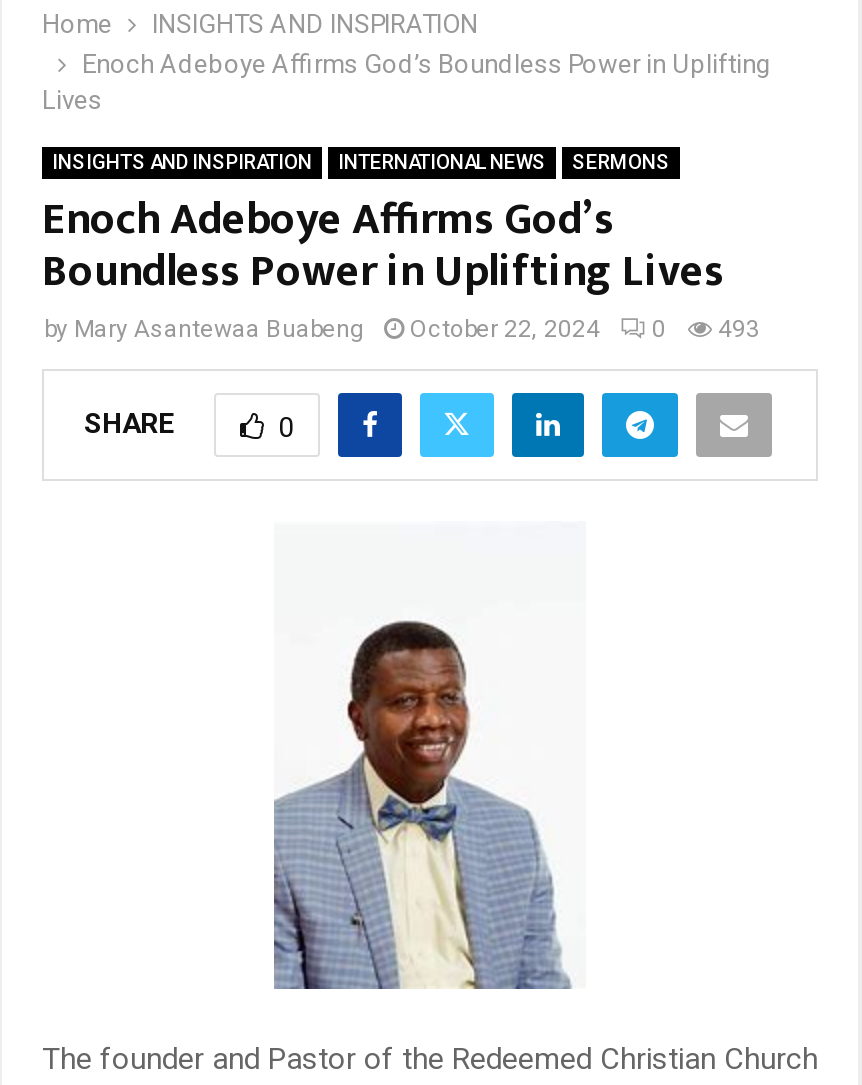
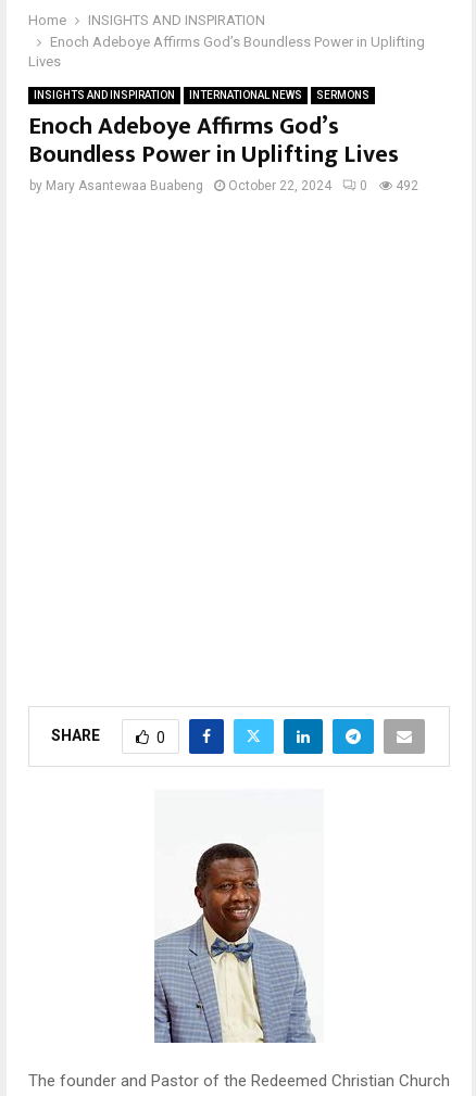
[44,315,760,343] by Mary Asantewaa Buabeng October 22, 2024 0 493 -> [29,178,418,193] by Mary Asantewaa Buabeng October 22, 2024 0 492

